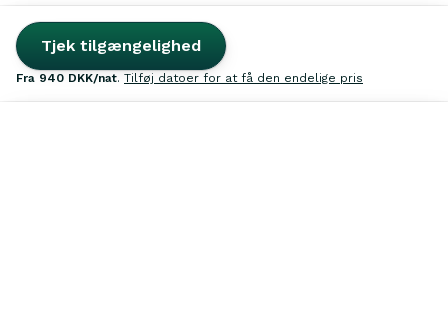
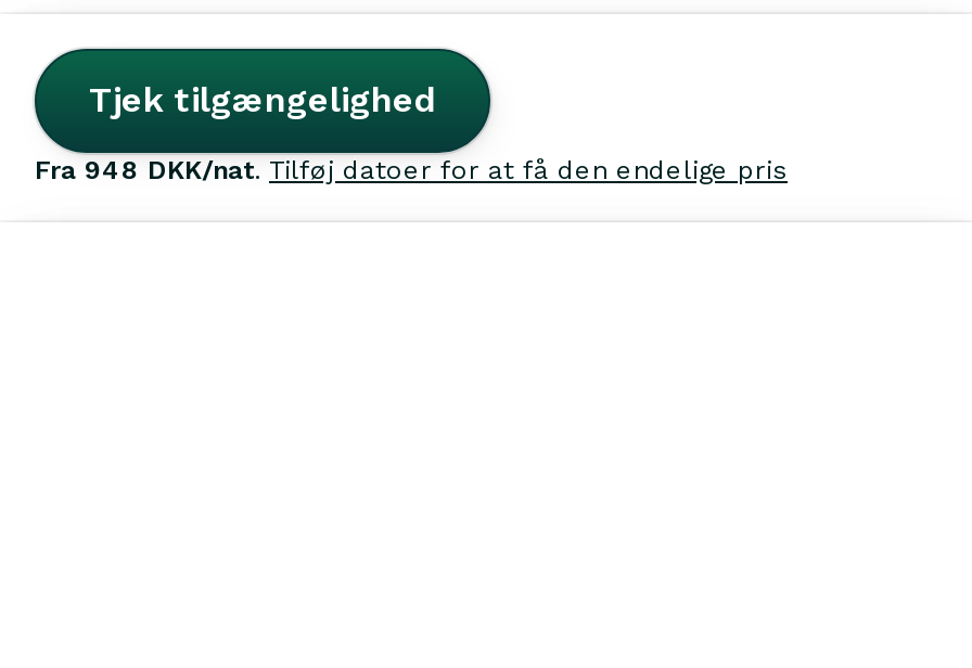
[23,71,363,85] fra 940 DKK/nat. Tilføj datoer for at få den endelige pris -> [50,155,788,185] fra 948 DKK/nat. Tilføj datoer for at få den endelige pris

